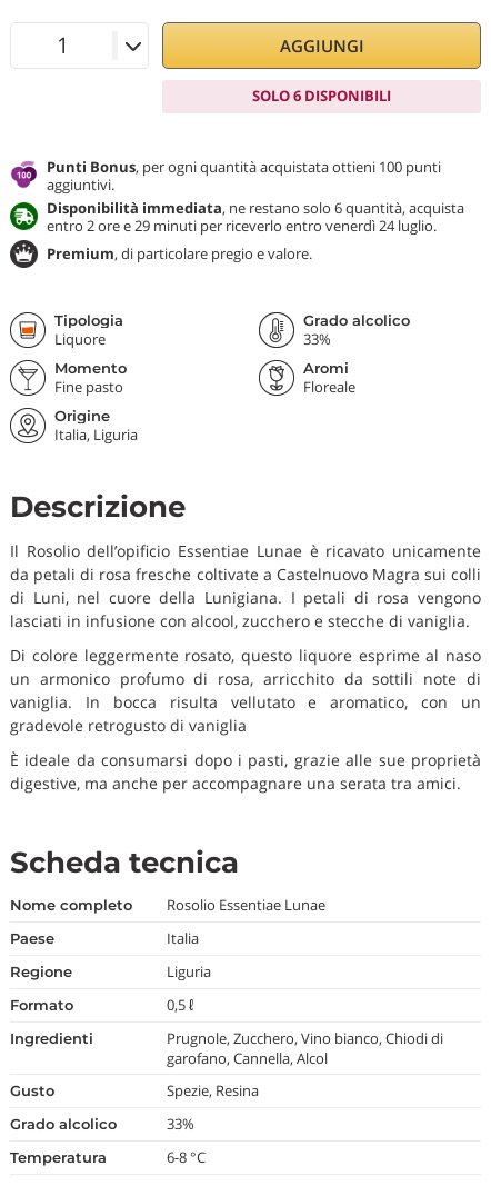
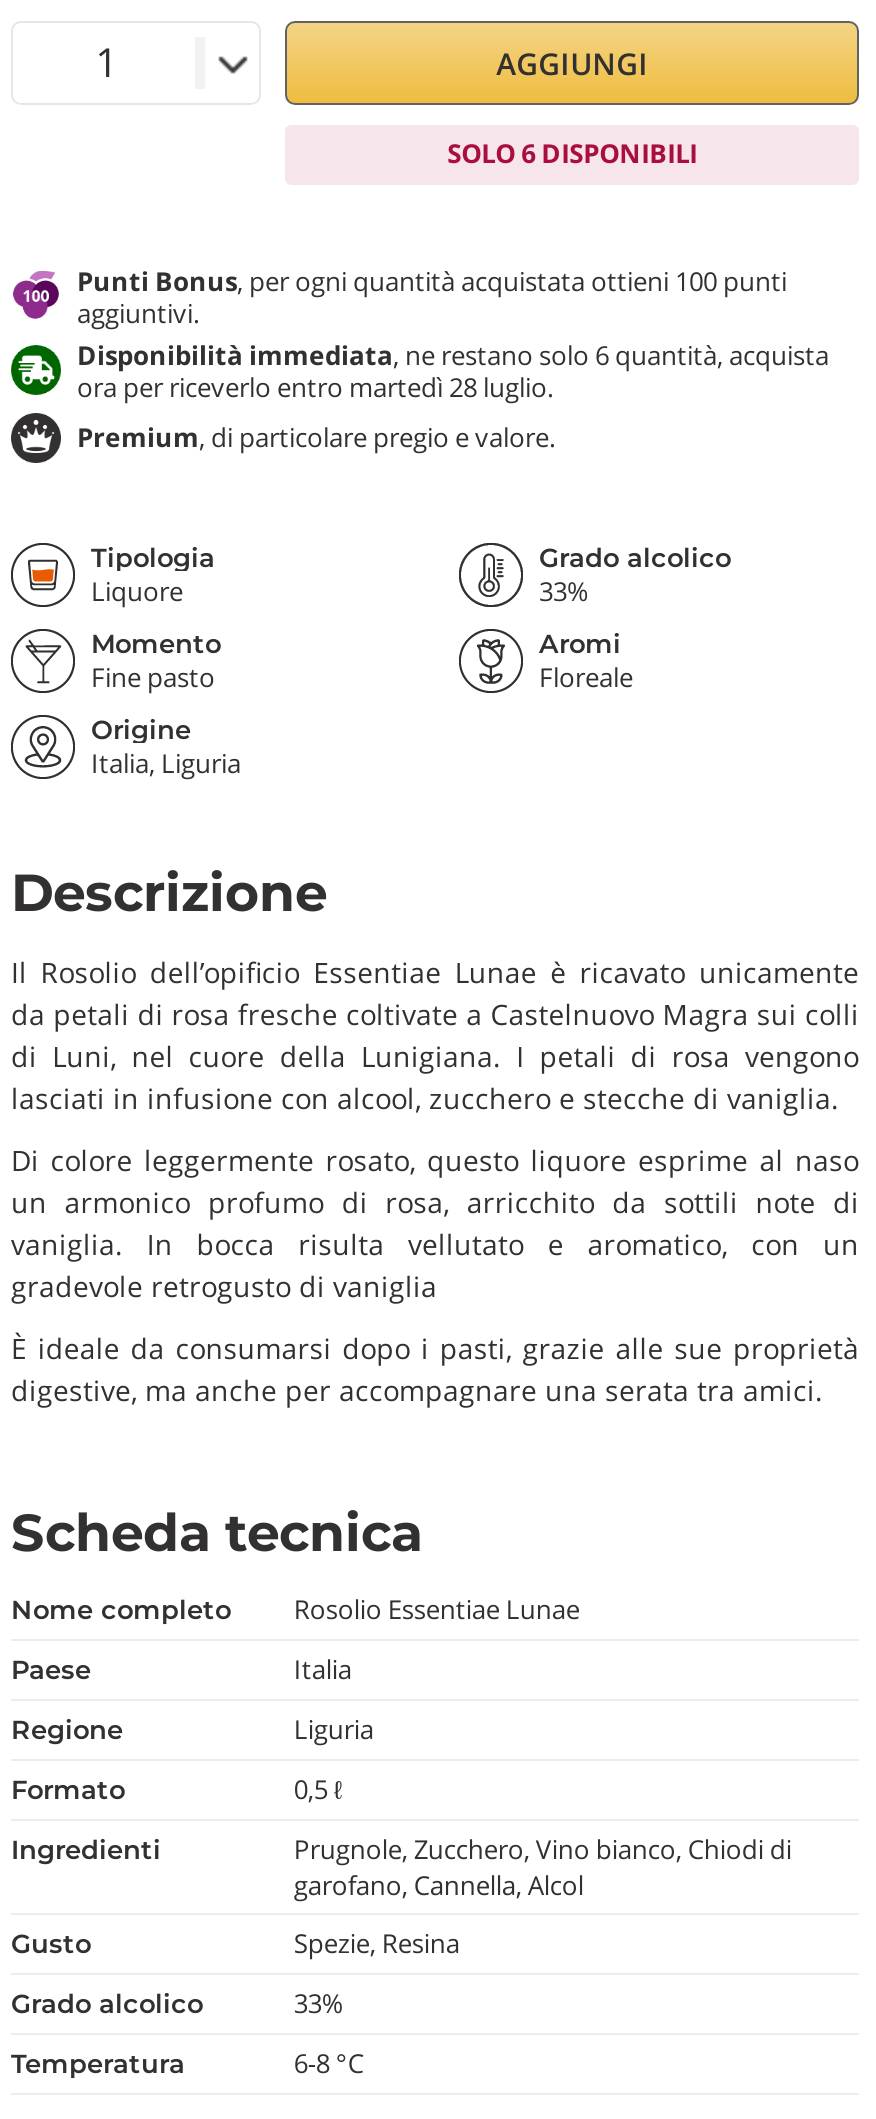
[47,215,437,235] entro 2 ore e 29 minuti per riceverlo entro venerdì 24 luglio. -> [77,369,553,405] ora per riceverlo entro martedì 28 luglio.

